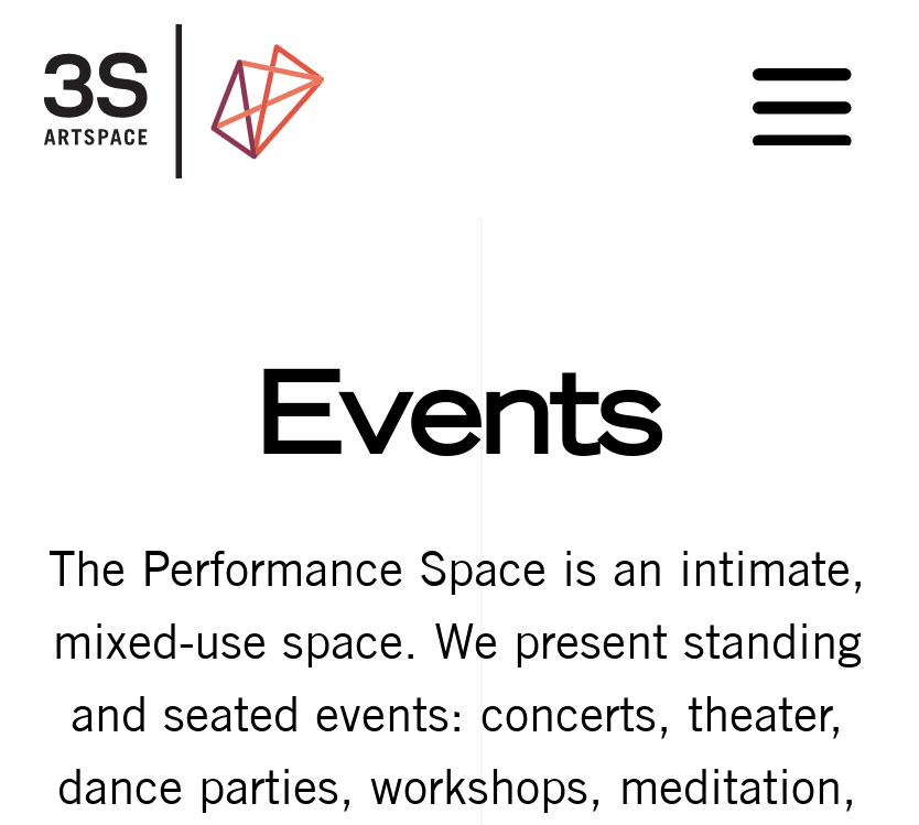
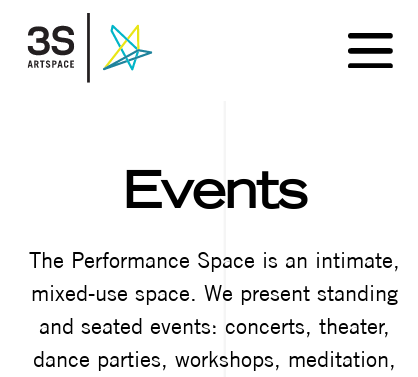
[208,42,325,161] [image] -> [102,23,153,74] [image]

